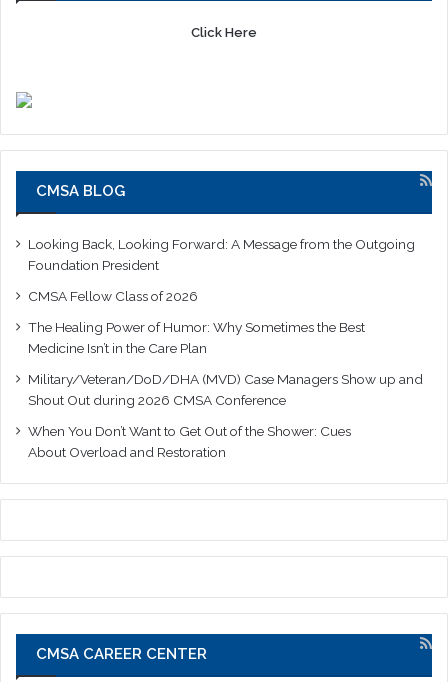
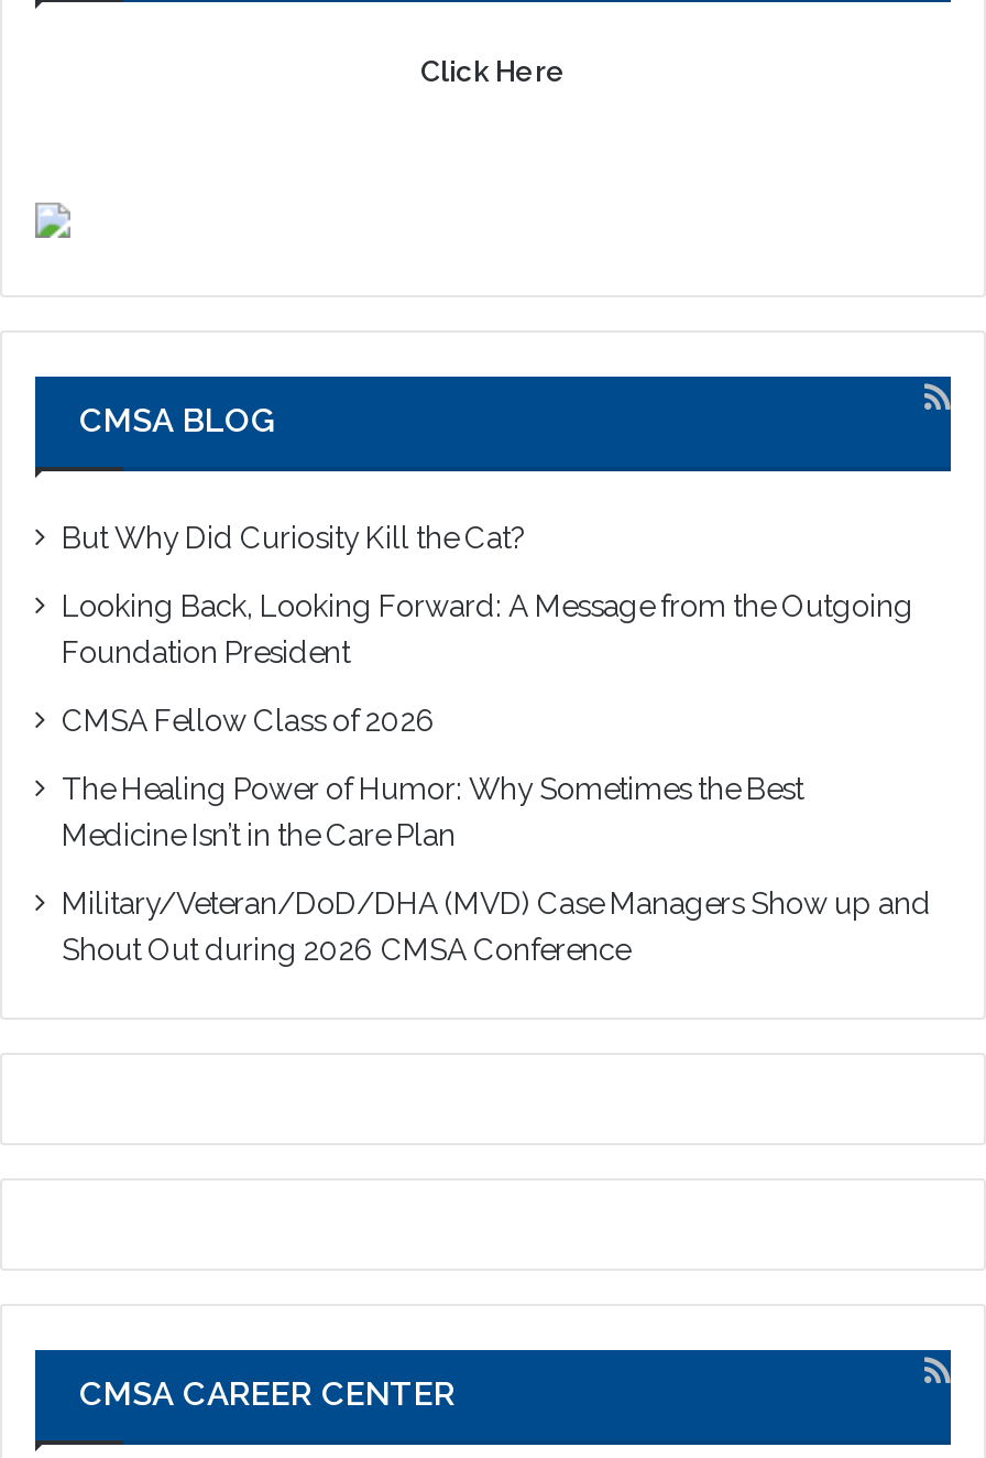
none -> [62,519,533,555] But Why Did Curiosity Kill the Cat?
moved [28,236,423,408] -> [62,588,931,966]: Looking Back, Looking Forward: A Message from the Outgoing | Foundation President | CMSA Fellow Class of 2026 | The Healing Power of Humor: Why Sometimes the Best | Medicine Isn’t in the Care Plan | Military/Veteran/DoD/DHA (MVD) Case Managers Show up and | Shout Out during 2026 CMSA Conference
[28,423,351,460] When You Don’t Want to Get Out of the Shower: Cues | About Overload and Restoration -> none

